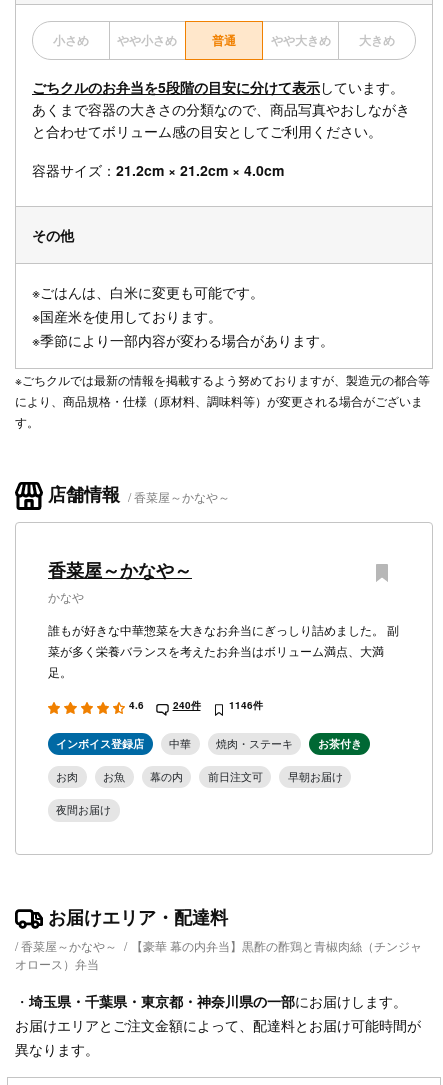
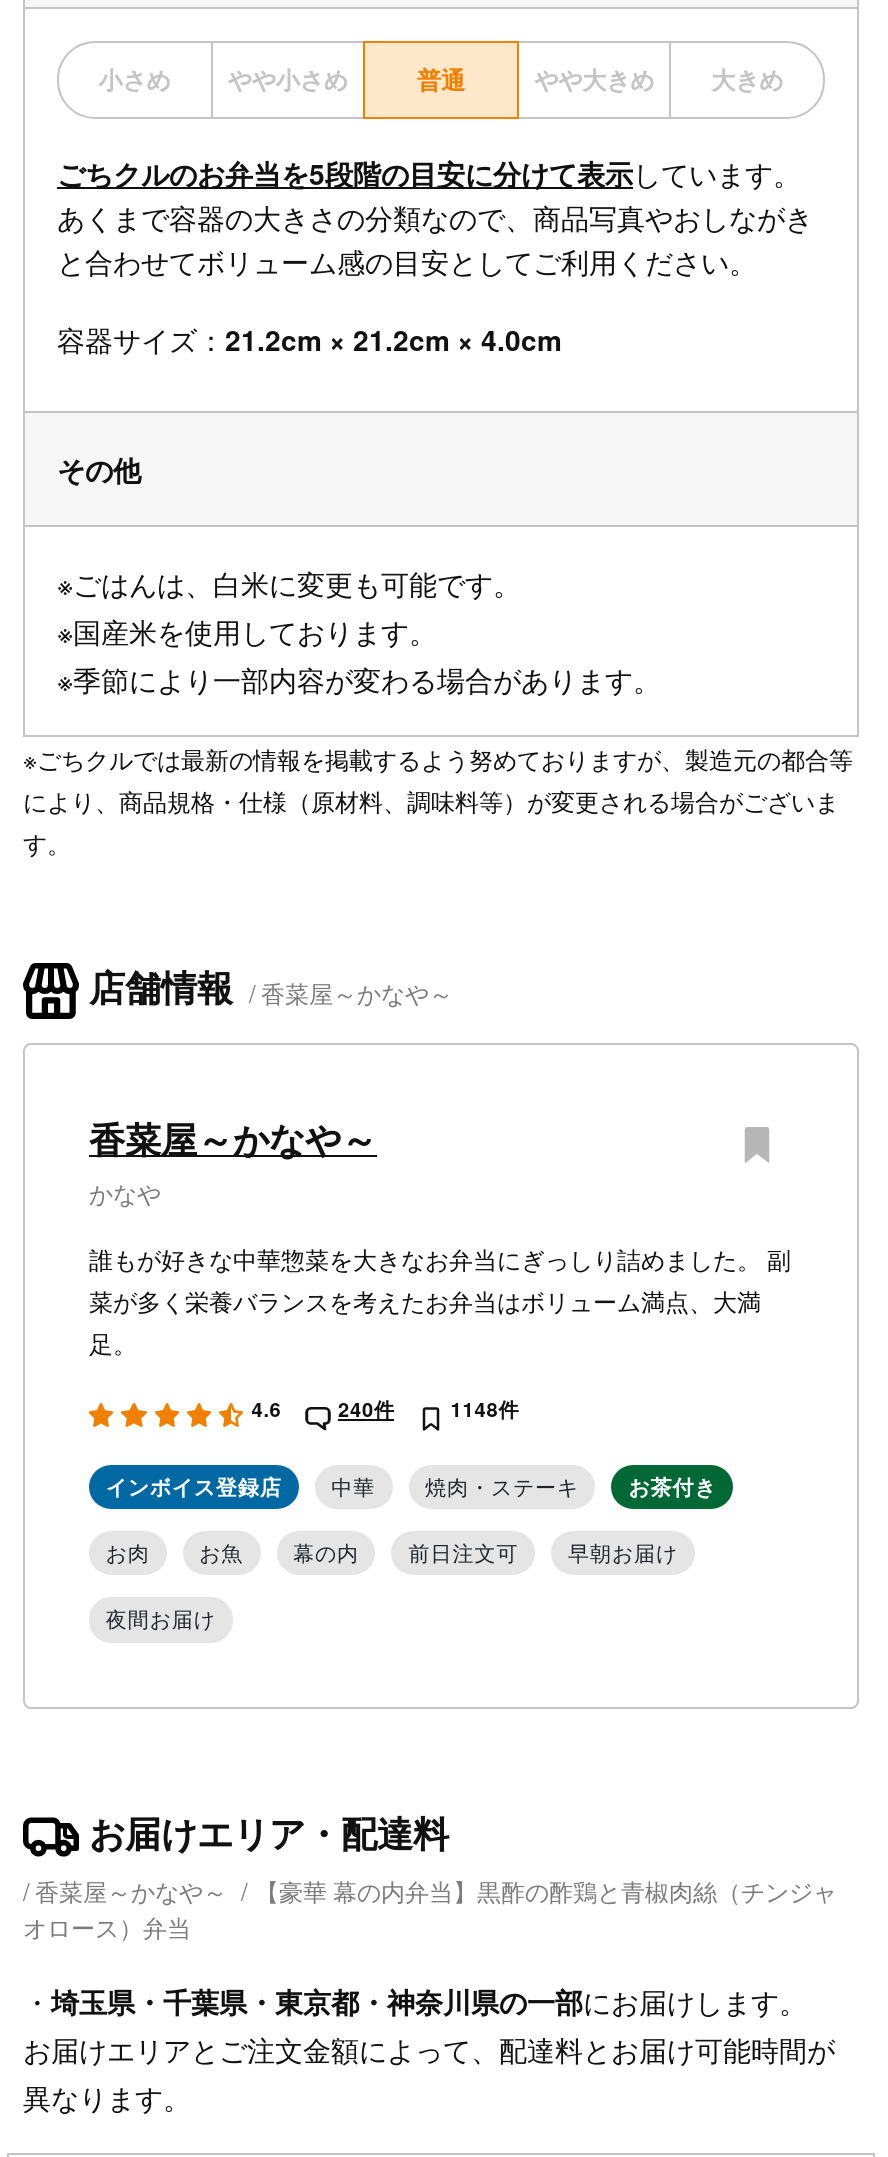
[229,698,263,712] 1146件 -> [451,1396,519,1424] 1148件

